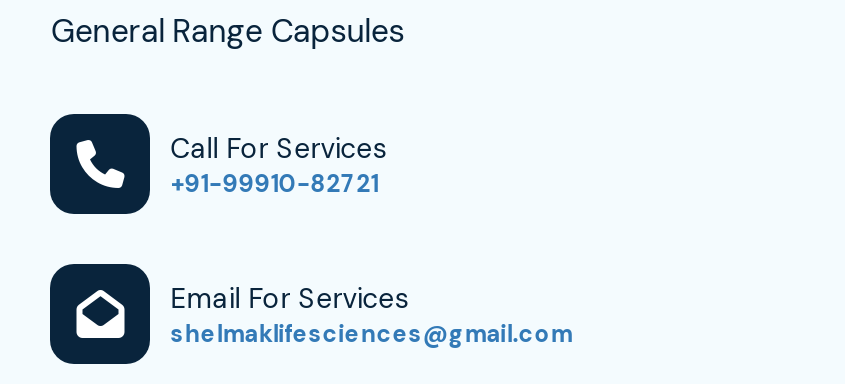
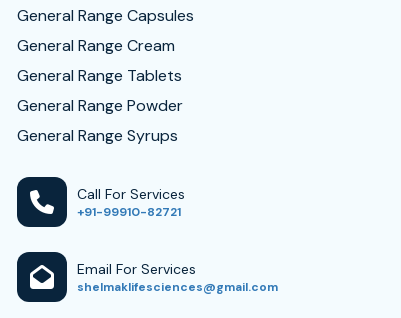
none -> [17,35,183,146] General Range Cream | General Range Tablets | General Range Powder | General Range Syrups

